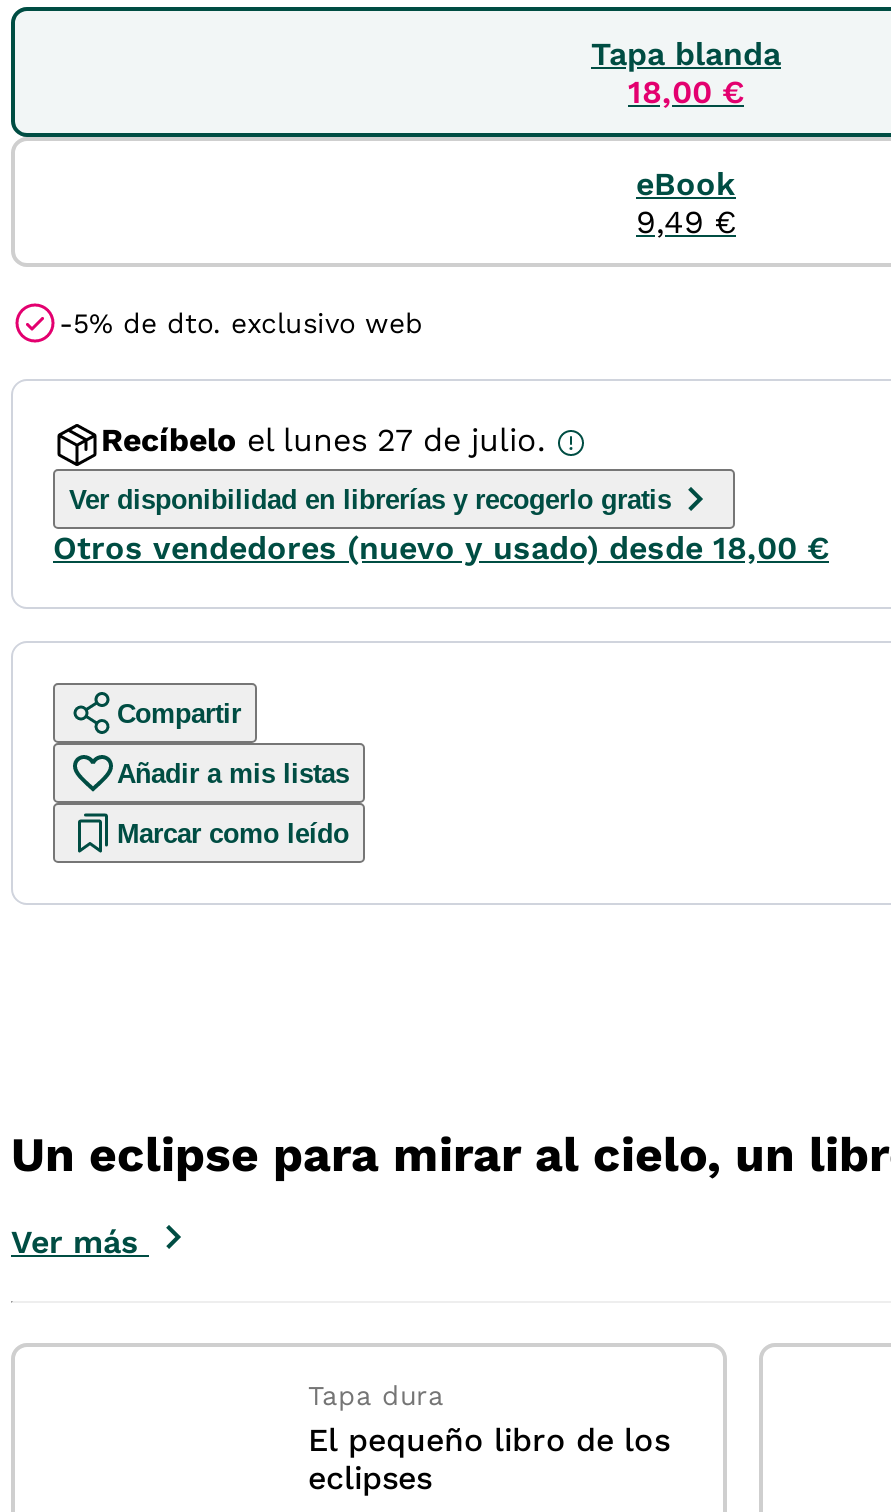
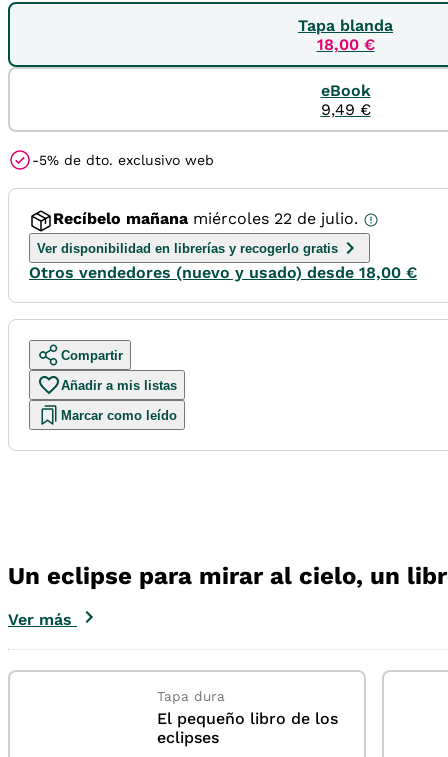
[101,422,545,460] Recíbelo el lunes 27 de julio. -> [53,209,358,228] Recíbelo mañana miércoles 22 de julio.

